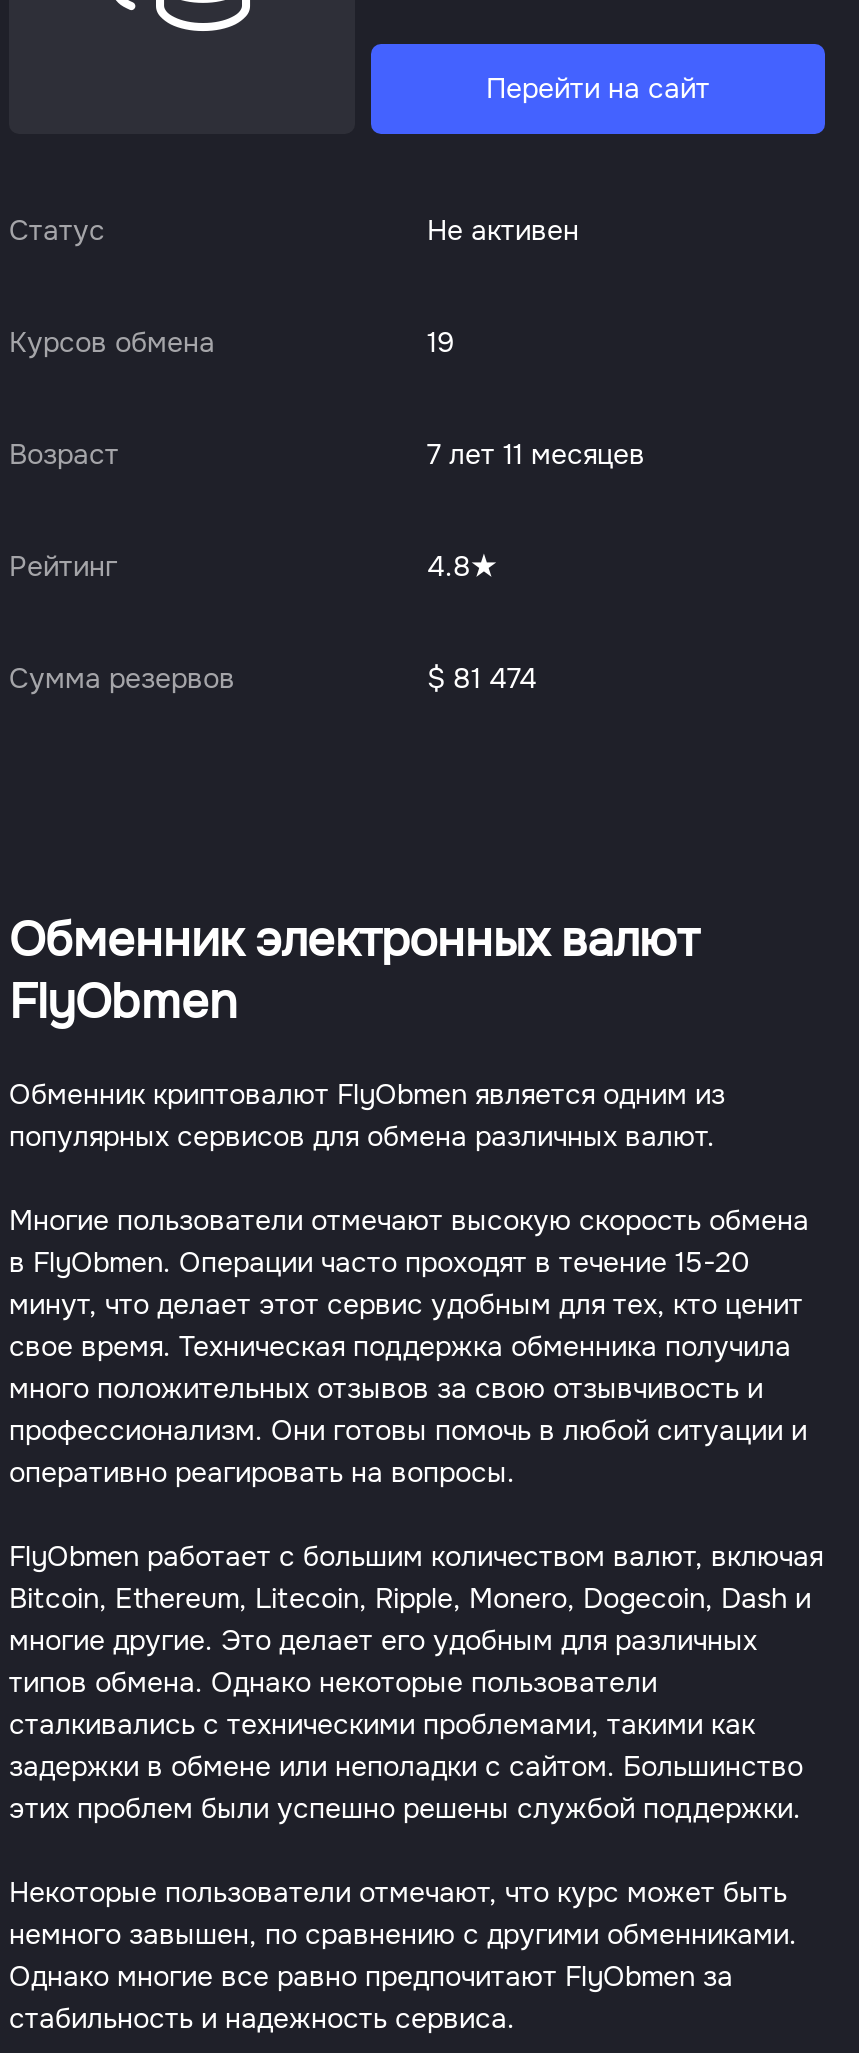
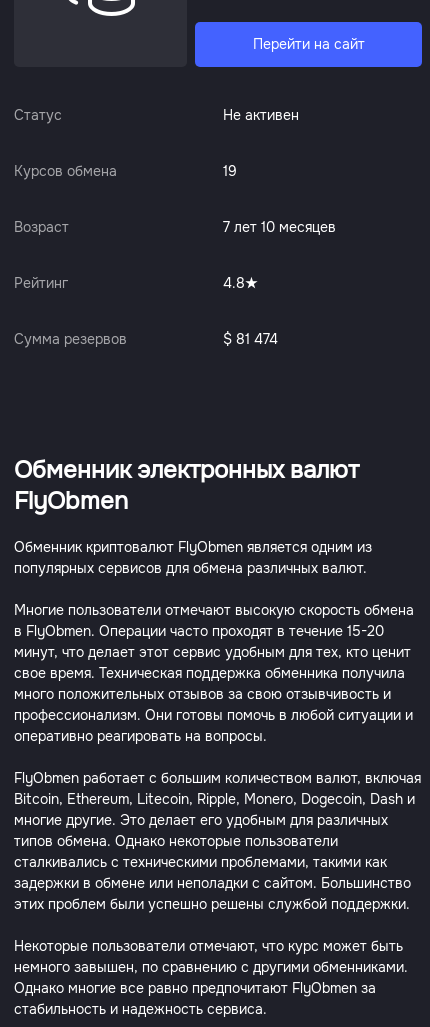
[427,436,645,472] 7 лет 11 месяцев -> [223,218,336,236] 7 лет 10 месяцев

